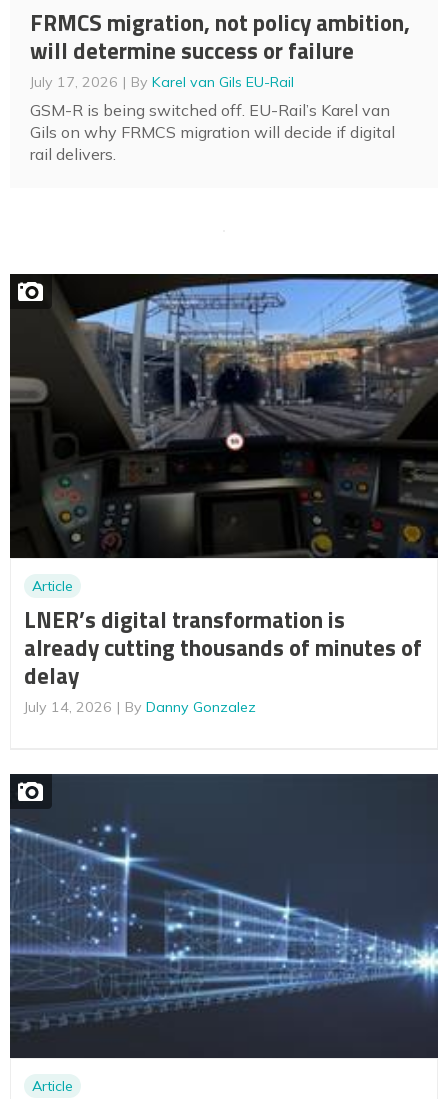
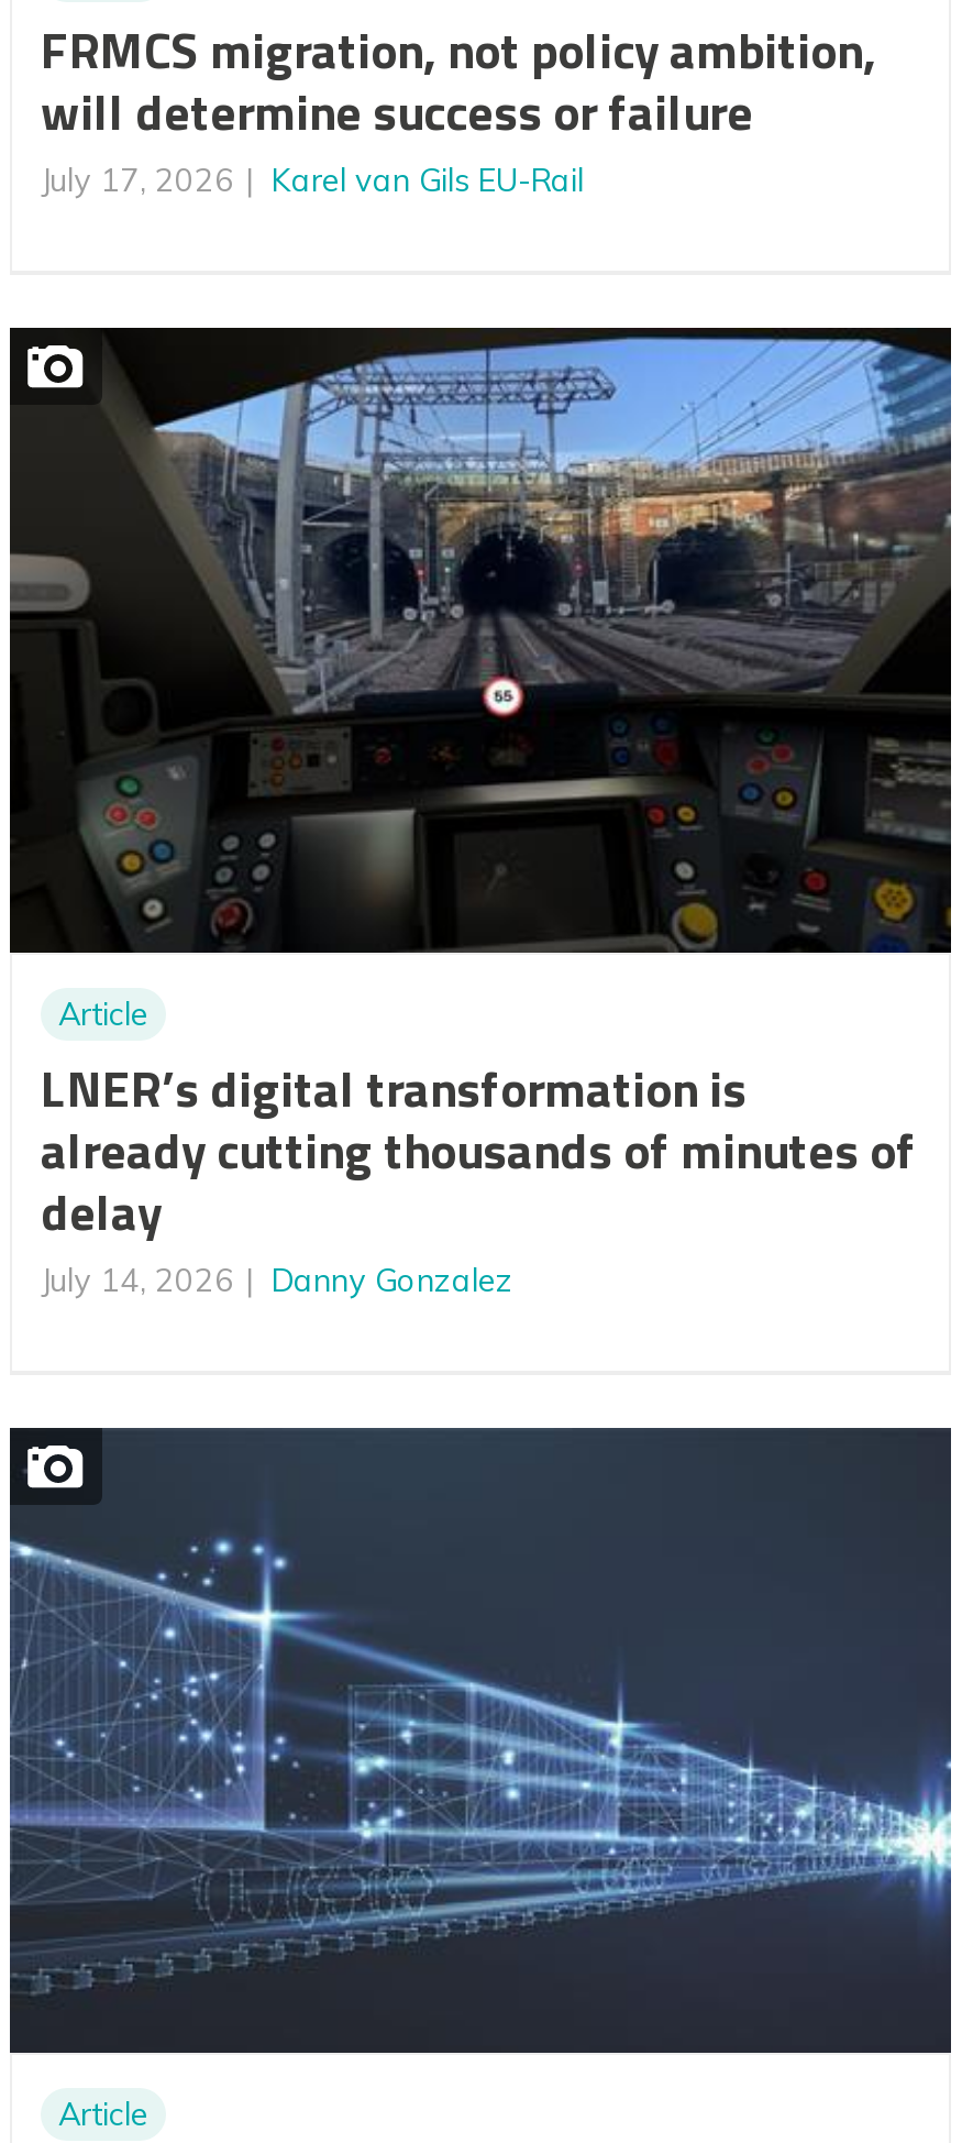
[30,73,395,164] By Karel van Gils EU-Rail | GSM-R is being switched off. EU-Rail’s Karel van | Gils on why FRMCS migration will decide if digital | rail delivers. -> [272,160,584,199] Karel van Gils EU-Rail
[125,698,256,716] By Danny Gonzalez -> [272,1260,513,1300] Danny Gonzalez

